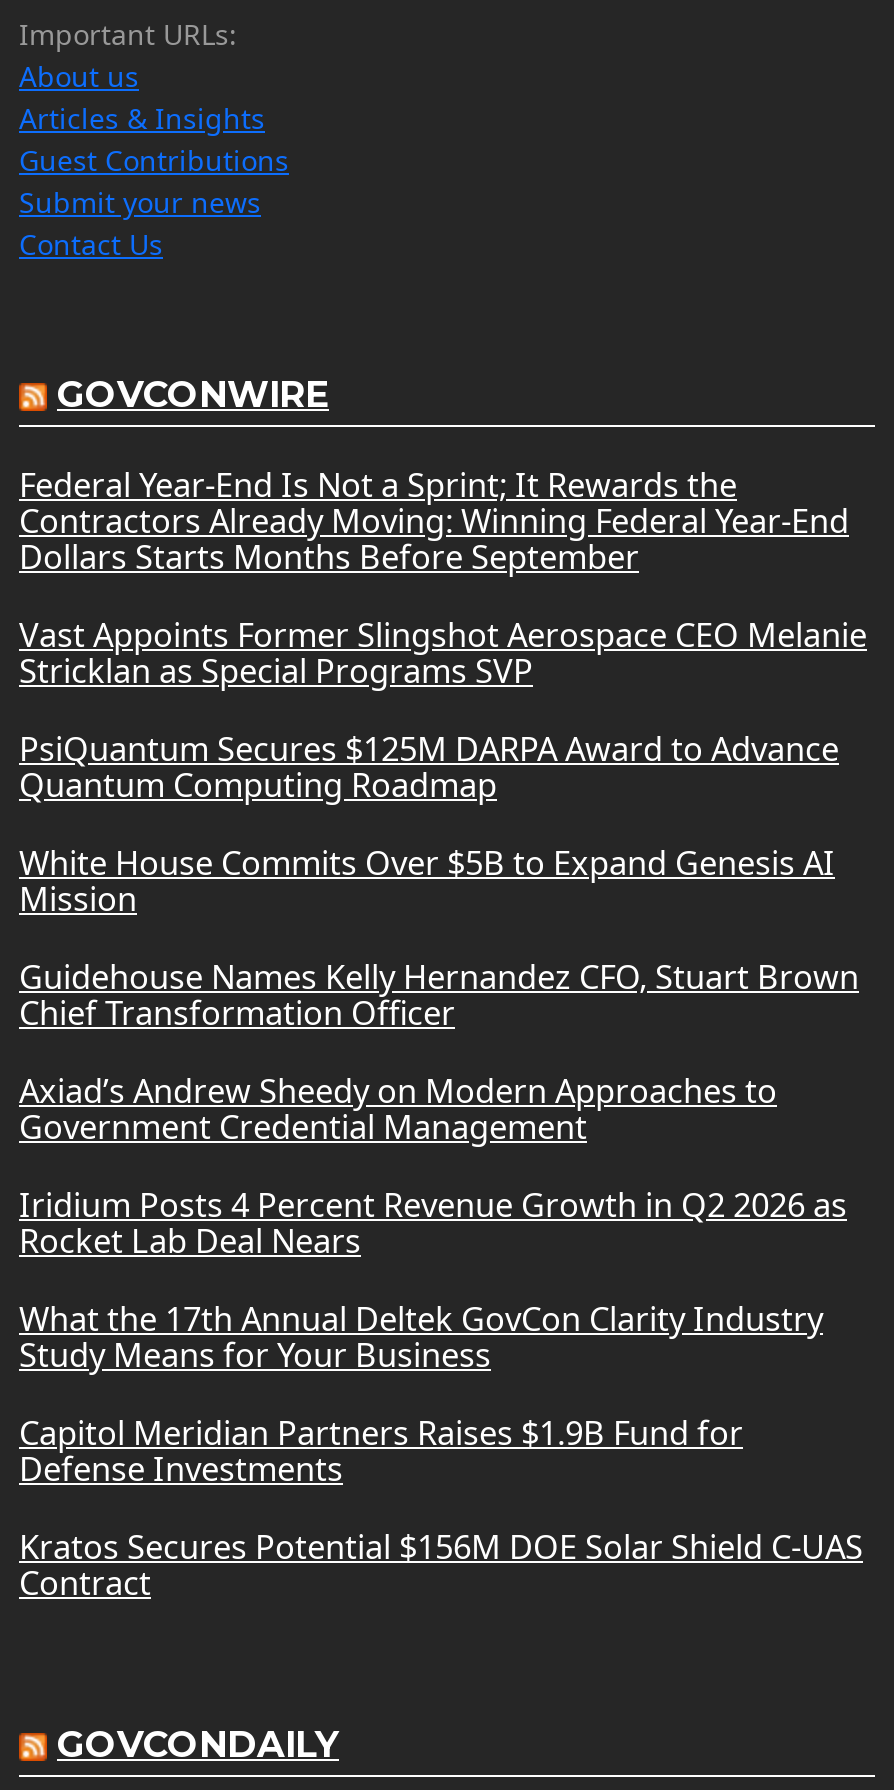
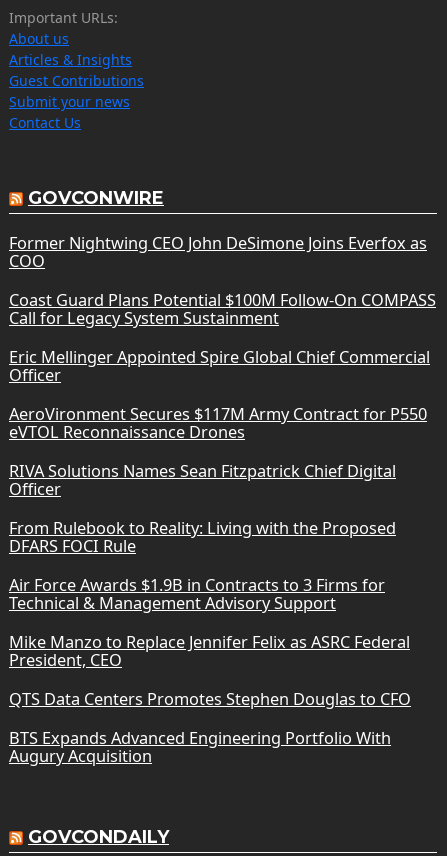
[19,463,849,579] Federal Year-End Is Not a Sprint; It Rewards the | Contractors Already Moving: Winning Federal Year-End | Dollars Starts Months Before September -> [9,232,427,272] Former Nightwing CEO John DeSimone Joins Everfox as | COO
[19,613,867,693] Vast Appoints Former Slingshot Aerospace CEO Melanie | Stricklan as Special Programs SVP -> [9,289,436,329] Coast Guard Plans Potential $100M Follow-On COMPASS | Call for Legacy System Sustainment
[19,727,839,807] PsiQuantum Secures $125M DARPA Award to Advance | Quantum Computing Roadmap -> [9,346,430,386] Eric Mellinger Appointed Spire Global Chief Commercial | Officer
[19,841,835,921] White House Commits Over $5B to Expand Genesis AI | Mission -> [9,403,427,443] AeroVironment Secures $117M Army Contract for P550 | eVTOL Reconnaissance Drones
[19,955,859,1035] Guidehouse Names Kelly Hernandez CFO, Stuart Brown | Chief Transformation Officer -> [9,460,396,500] RIVA Solutions Names Sean Fitzpatrick Chief Digital | Officer
[19,1069,777,1149] Axiad’s Andrew Sheedy on Modern Approaches to | Government Credential Management -> [9,517,396,557] From Rulebook to Reality: Living with the Proposed | DFARS FOCI Rule
[19,1183,847,1263] Iridium Posts 4 Percent Revenue Growth in Q2 2026 as | Rocket Lab Deal Nears -> [9,574,385,614] Air Force Awards $1.9B in Contracts to 3 Firms for | Technical & Management Advisory Support
[19,1297,823,1377] What the 17th Annual Deltek GovCon Clarity Industry | Study Means for Your Business -> [9,631,410,671] Mike Manzo to Replace Jennifer Felix as ASRC Federal | President, CEO
[19,1411,743,1491] Capitol Meridian Partners Raises $1.9B Fund for | Defense Investments -> [9,688,411,710] QTS Data Centers Promotes Stephen Douglas to CFO
[19,1525,863,1605] Kratos Secures Potential $156M DOE Solar Shield C-UAS | Contract -> [9,727,391,767] BTS Expands Advanced Engineering Portfolio With | Augury Acquisition

